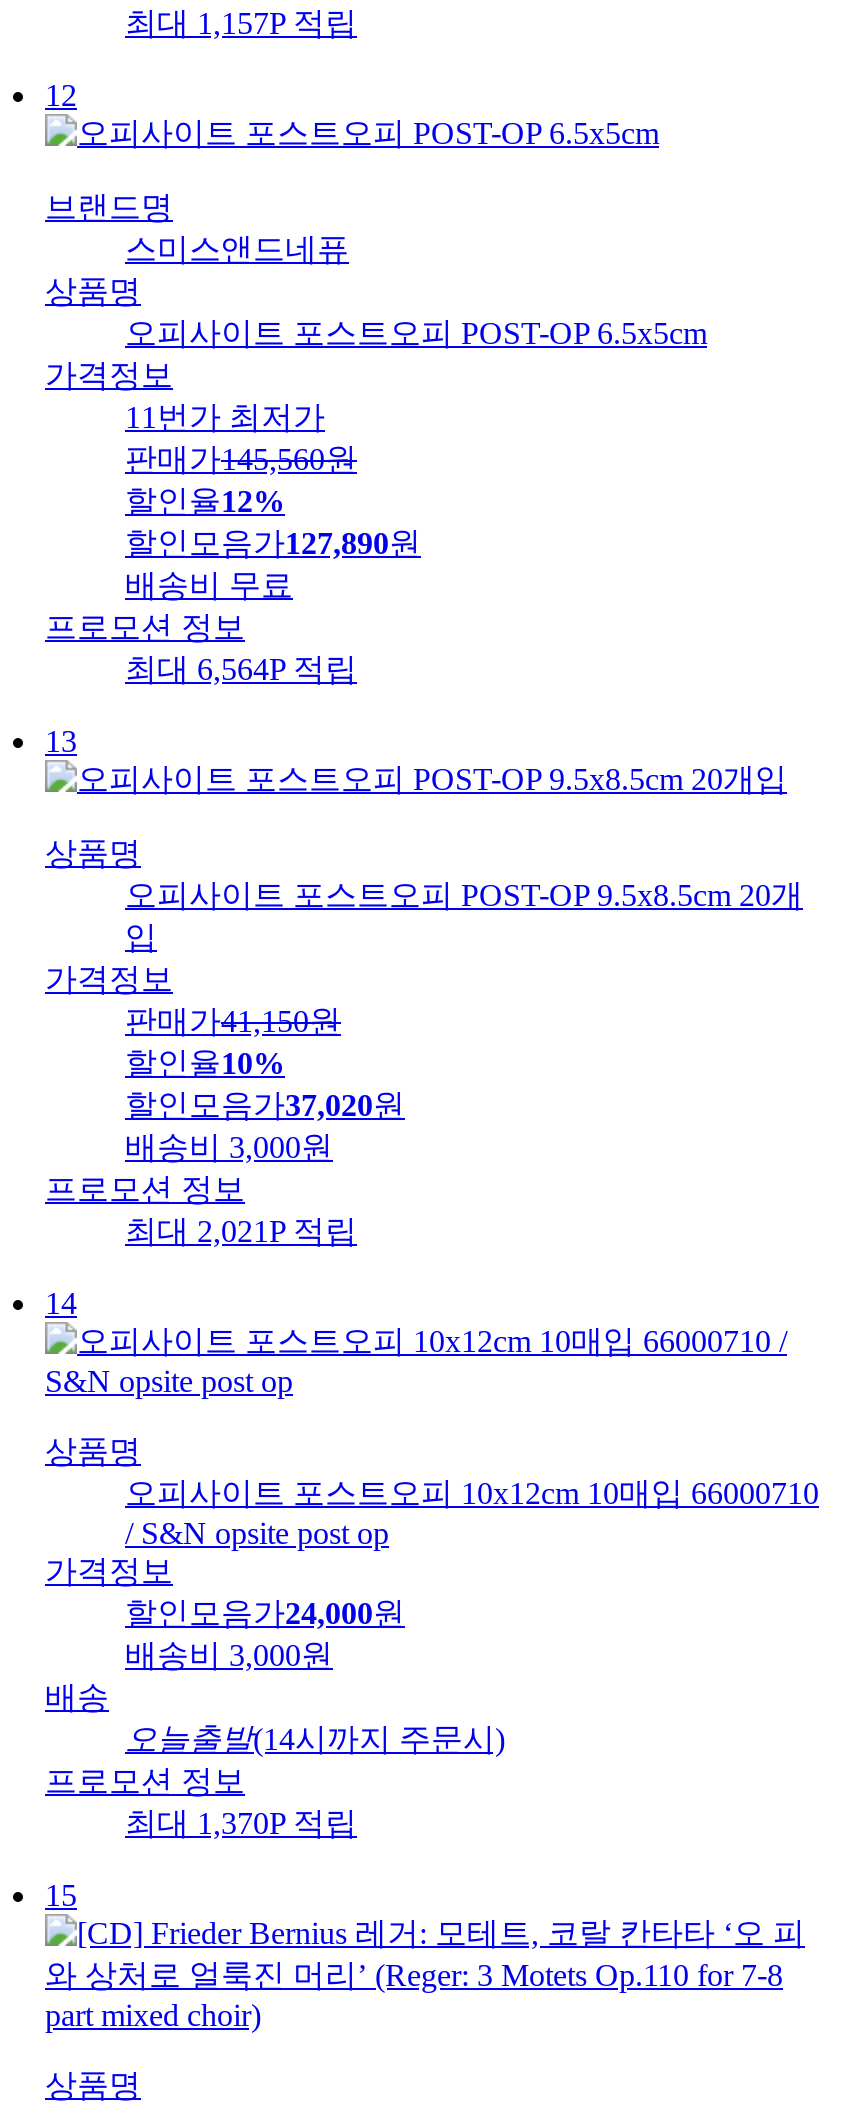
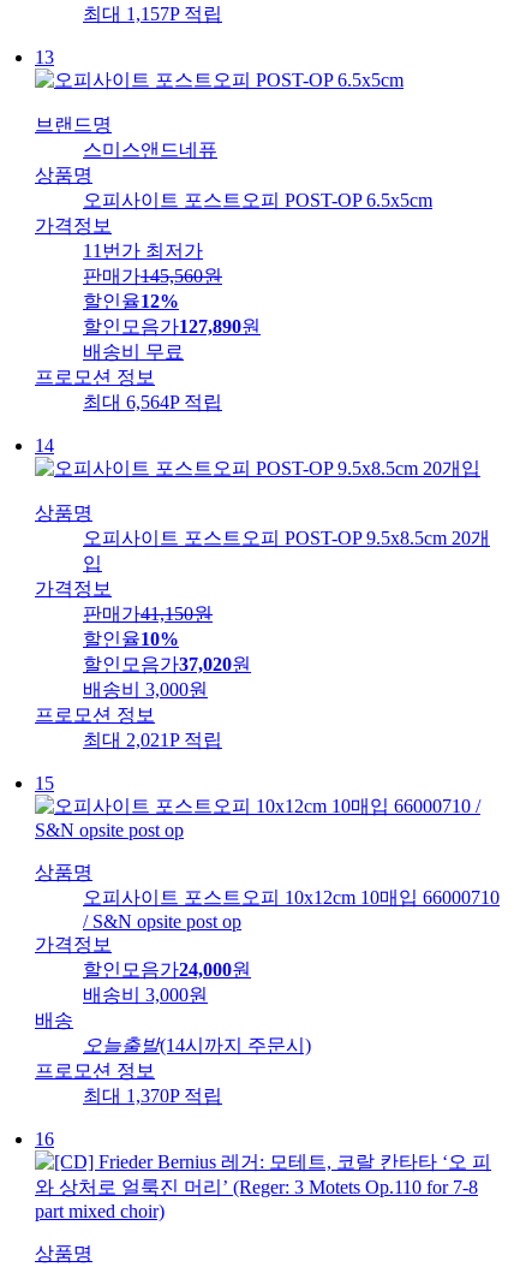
[45,78,77,112] 12 -> [35,47,54,67] 13
[45,724,77,758] 13 -> [35,435,54,456] 14
[45,1286,77,1320] 14 -> [35,773,54,793] 15
[45,1878,77,1912] 15 -> [35,1129,54,1149] 16

